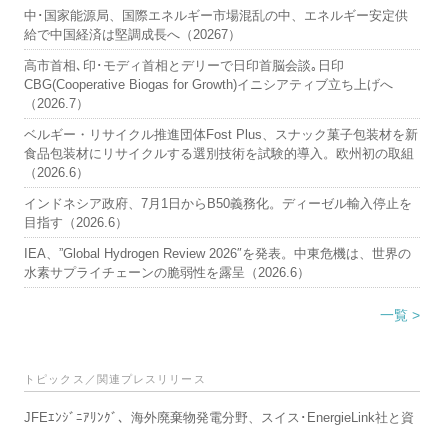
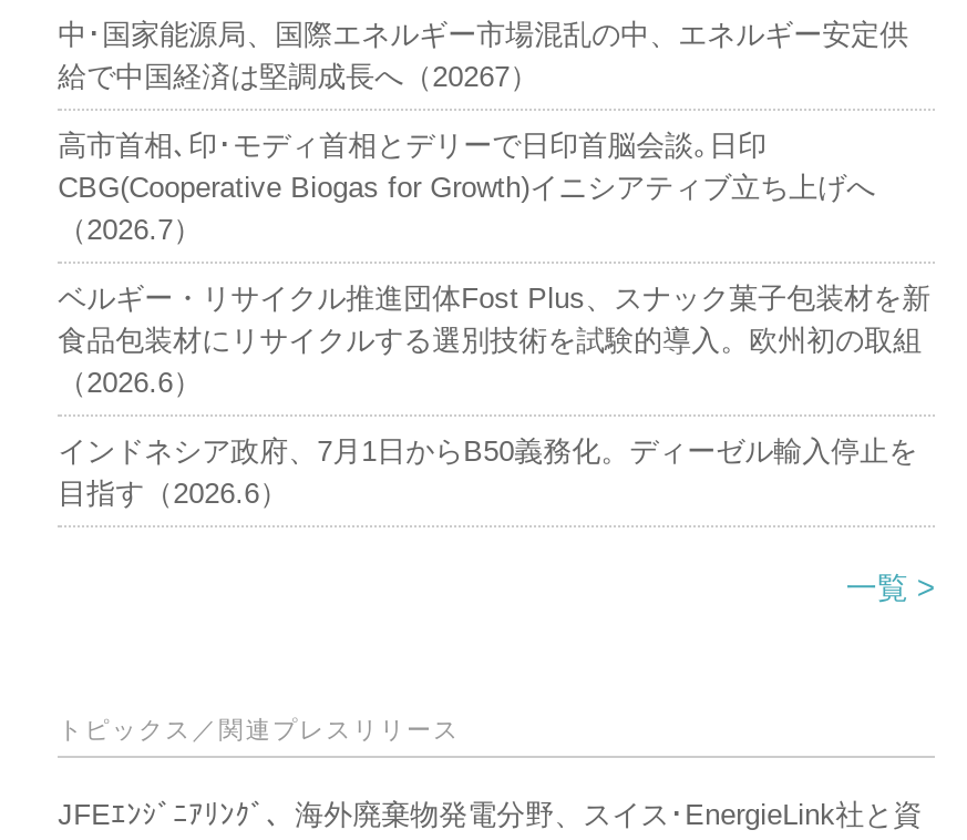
[24,246,411,280] IEA、”Global Hydrogen Review 2026″を発表。中東危機は、世界の | 水素サプライチェーンの脆弱性を露呈（2026.6） -> none

